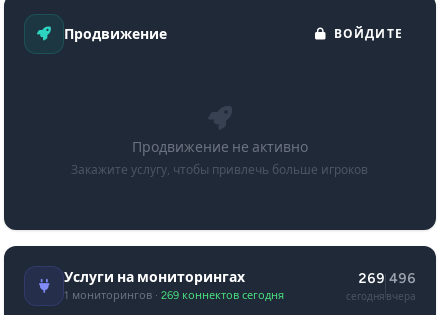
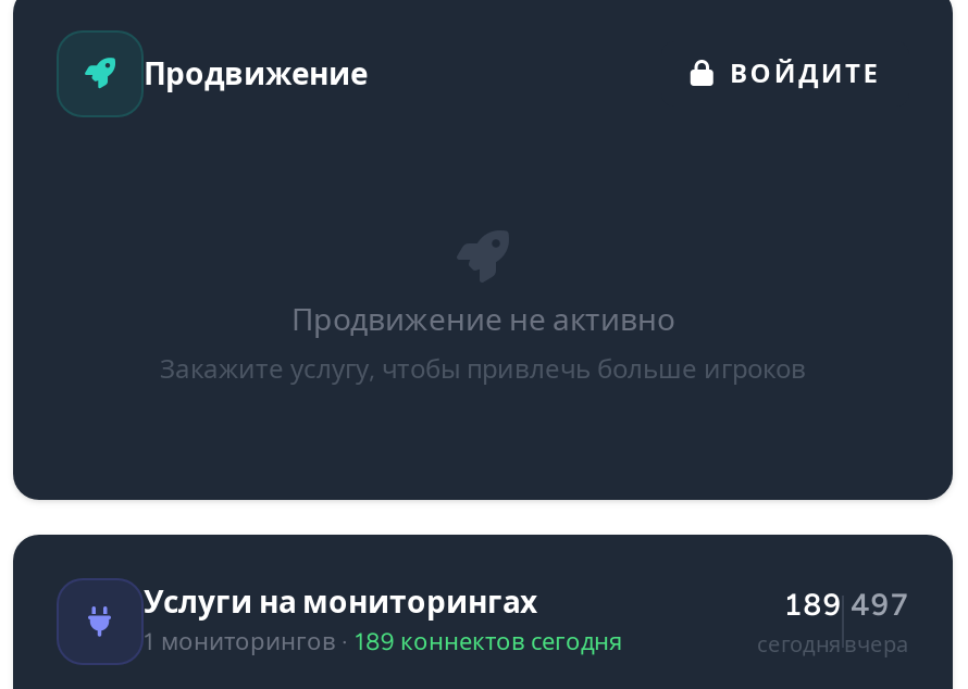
[358,269,385,286] 269 -> [783,586,842,623] 189
[389,269,416,286] 496 -> [850,586,909,623] 497
[64,288,284,301] 1 мониторингов · 269 коннектов сегодня -> [144,627,622,655] 1 мониторингов · 189 коннектов сегодня

